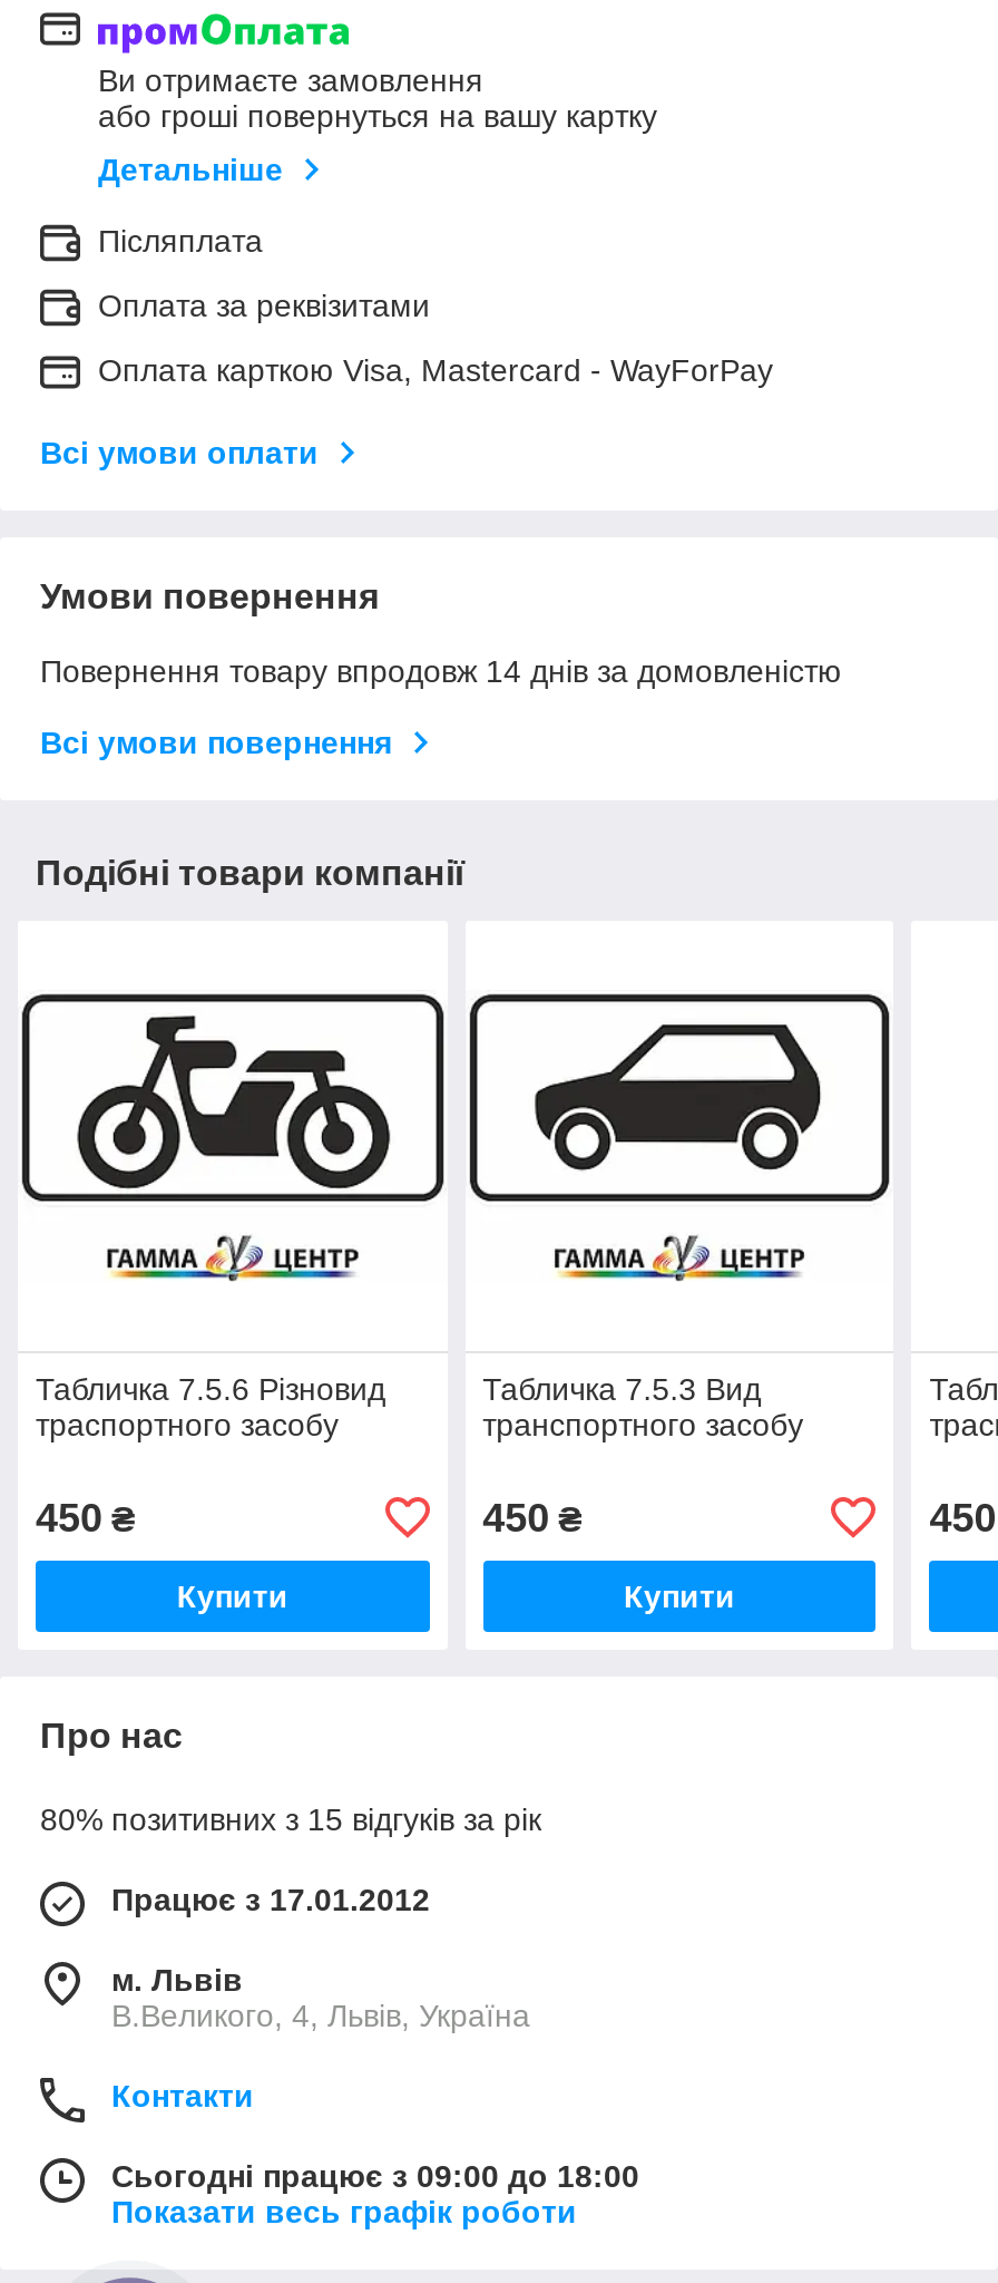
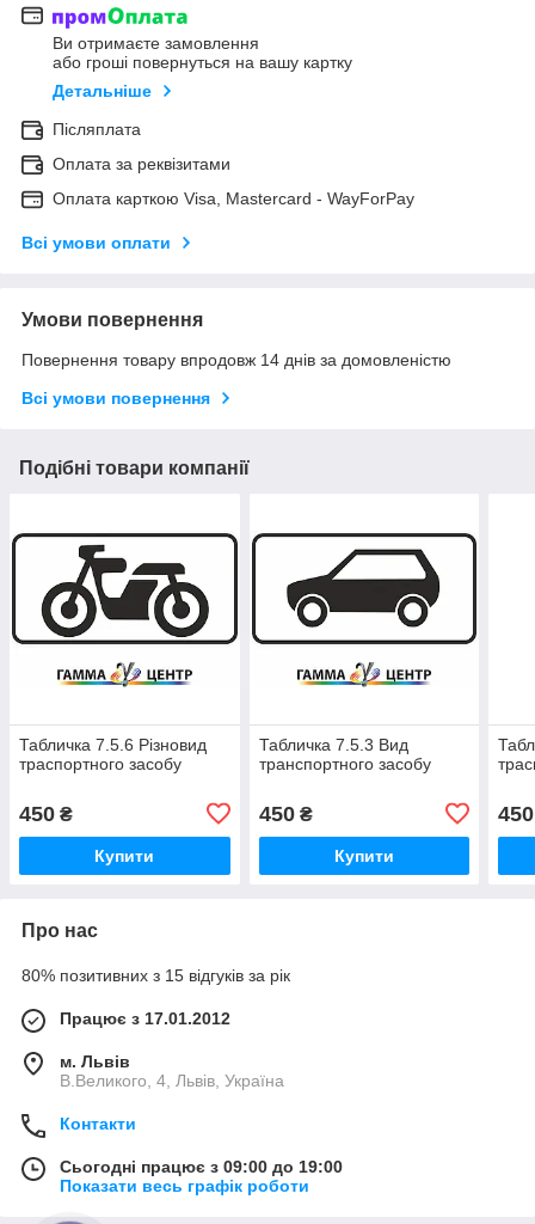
[111,2158,639,2193] Сьогодні працює з 09:00 до 18:00 -> [60,1157,343,1176] Сьогодні працює з 09:00 до 19:00

